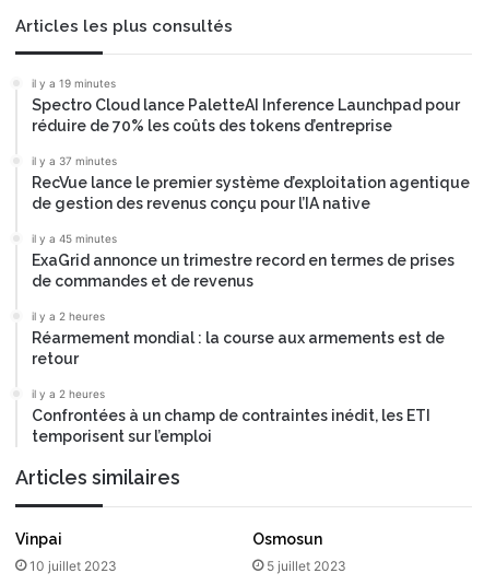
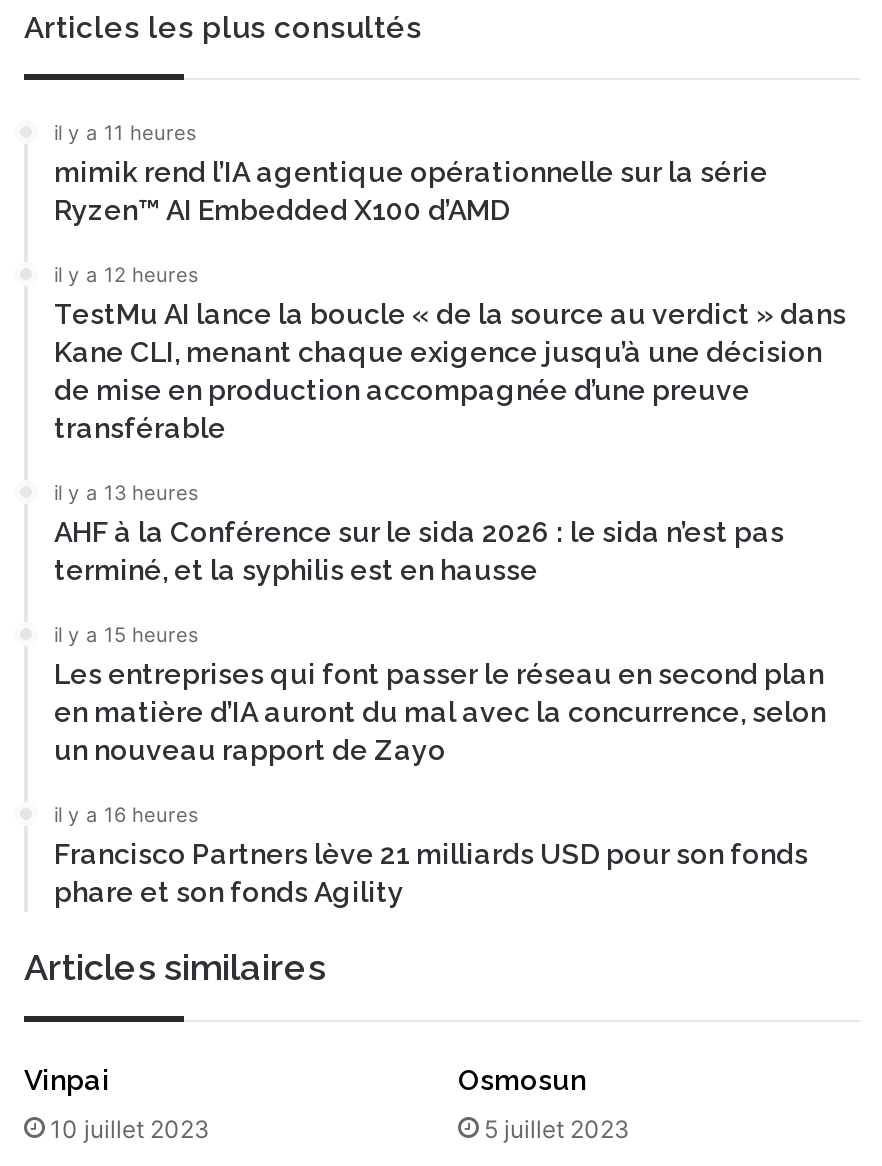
[32,77,460,135] il y a 19 minutes | Spectro Cloud lance PaletteAI Inference Launchpad pour | réduire de 70% les coûts des tokens d’entreprise -> [54,121,768,227] il y a 11 heures | mimik rend l’IA agentique opérationnelle sur la série | Ryzen™ AI Embedded X100 d’AMD
[32,155,470,213] il y a 37 minutes | RecVue lance le premier système d’exploitation agentique | de gestion des revenus conçu pour l’IA native -> [54,263,846,445] il y a 12 heures | TestMu AI lance la boucle « de la source au verdict » dans | Kane CLI, menant chaque exigence jusqu’à une décision | de mise en production accompagnée d’une preuve | transférable
[32,232,455,290] il y a 45 minutes | ExaGrid annonce un trimestre record en termes de prises | de commandes et de revenus -> [54,481,784,587] il y a 13 heures | AHF à la Conférence sur le sida 2026 : le sida n’est pas | terminé, et la syphilis est en hausse
[32,310,445,368] il y a 2 heures | Réarmement mondial : la course aux armements est de | retour -> [54,623,826,767] il y a 15 heures | Les entreprises qui font passer le réseau en second plan | en matière d’IA auront du mal avec la concurrence, selon | un nouveau rapport de Zayo
[32,388,430,445] il y a 2 heures | Confrontées à un champ de contraintes inédit, les ETI | temporisent sur l’emploi -> [54,803,808,909] il y a 16 heures | Francisco Partners lève 21 milliards USD pour son fonds | phare et son fonds Agility

